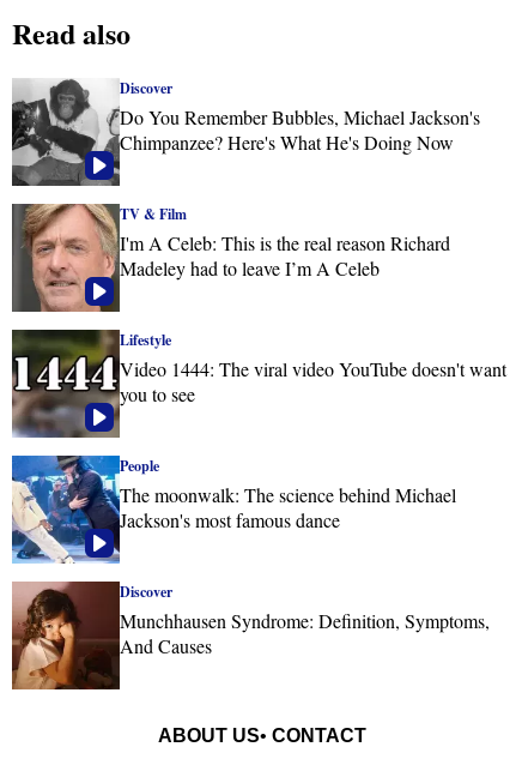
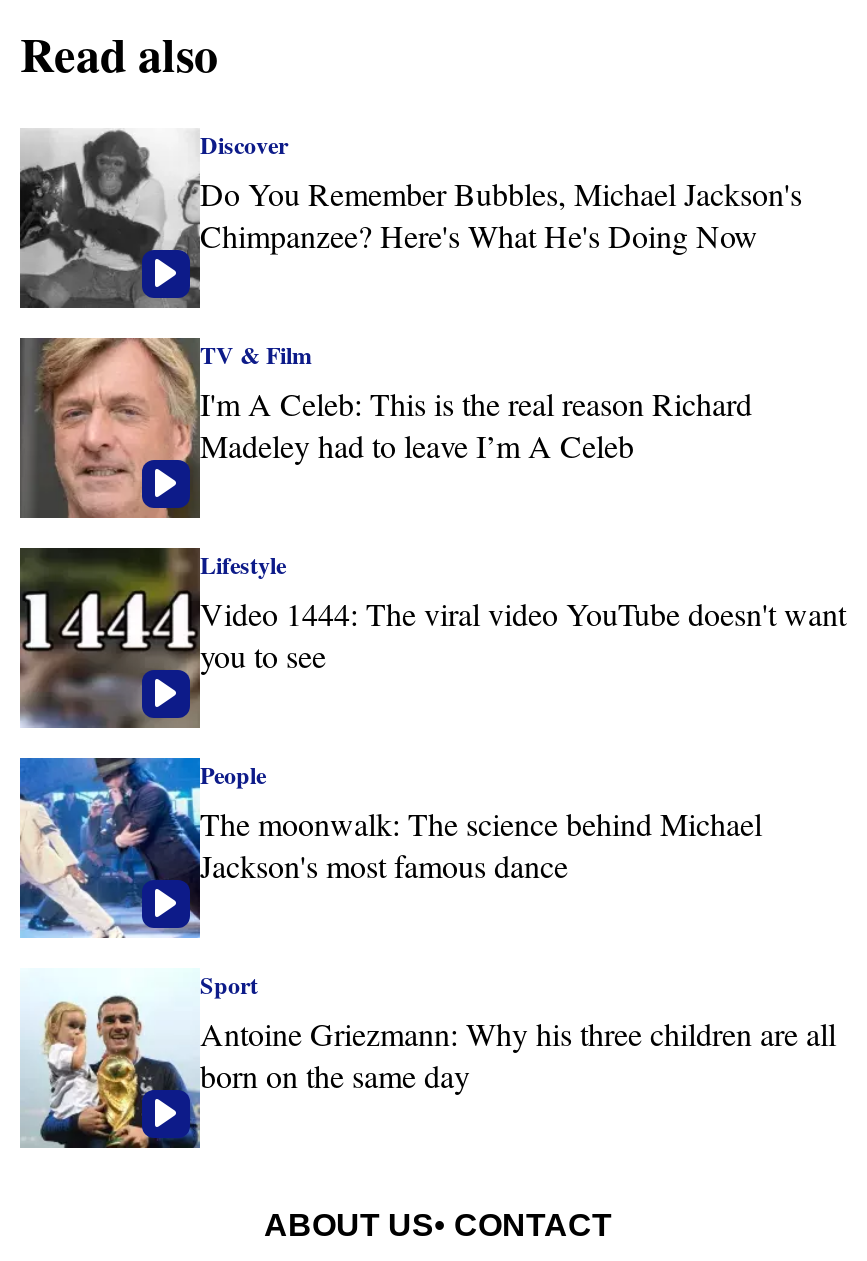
[11,580,490,691] [image] | Discover | Munchhausen Syndrome: Definition, Symptoms, | And Causes -> [20,968,836,1150] [image] | Sport | Antoine Griezmann: Why his three children are all | born on the same day

